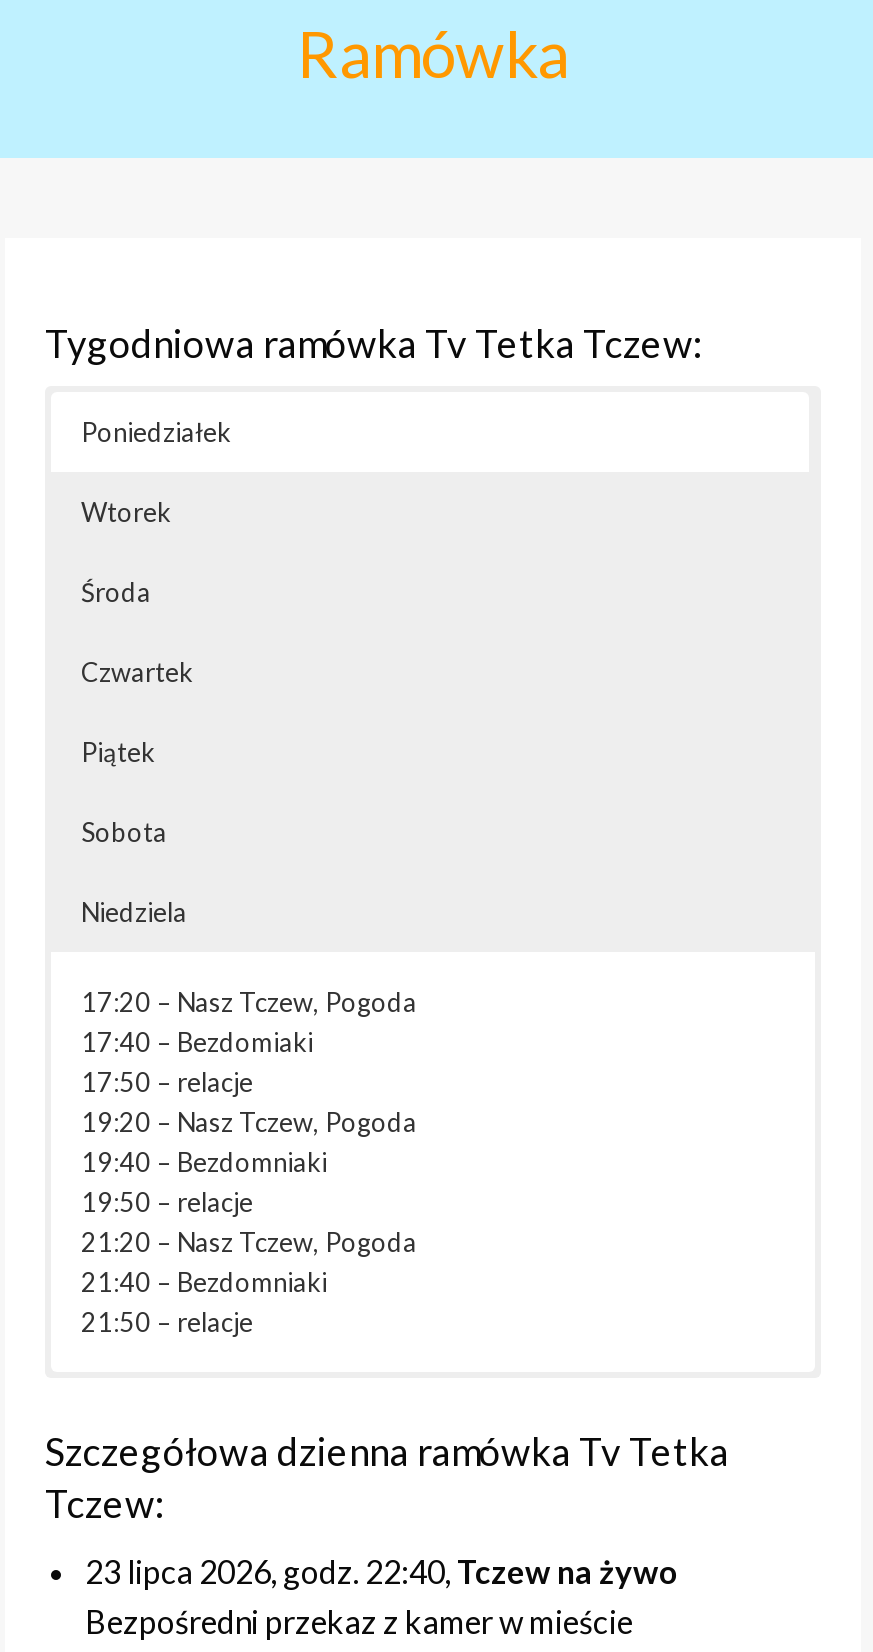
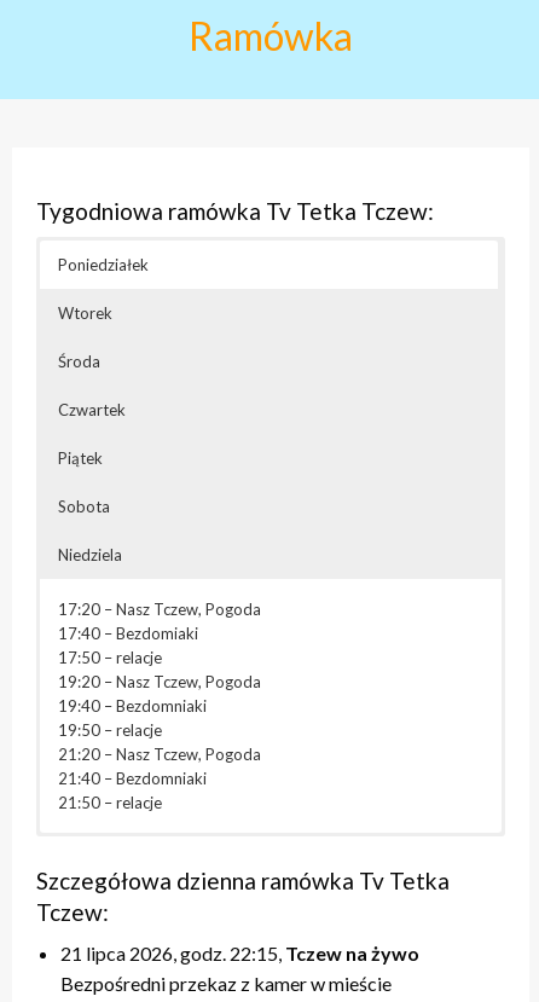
[85,1552,679,1590] 23 lipca 2026, godz. 22:40, Tczew na żywo -> [60,941,419,964] 21 lipca 2026, godz. 22:15, Tczew na żywo

